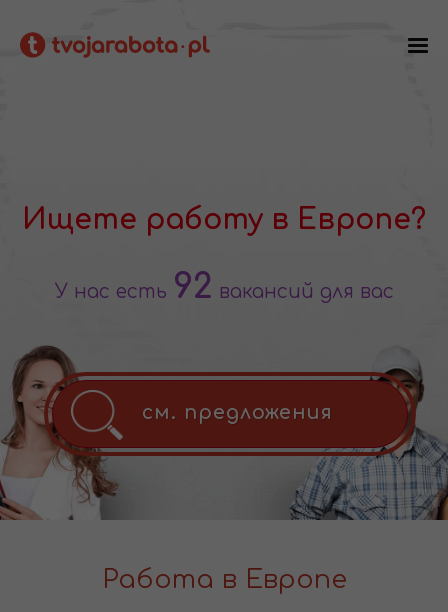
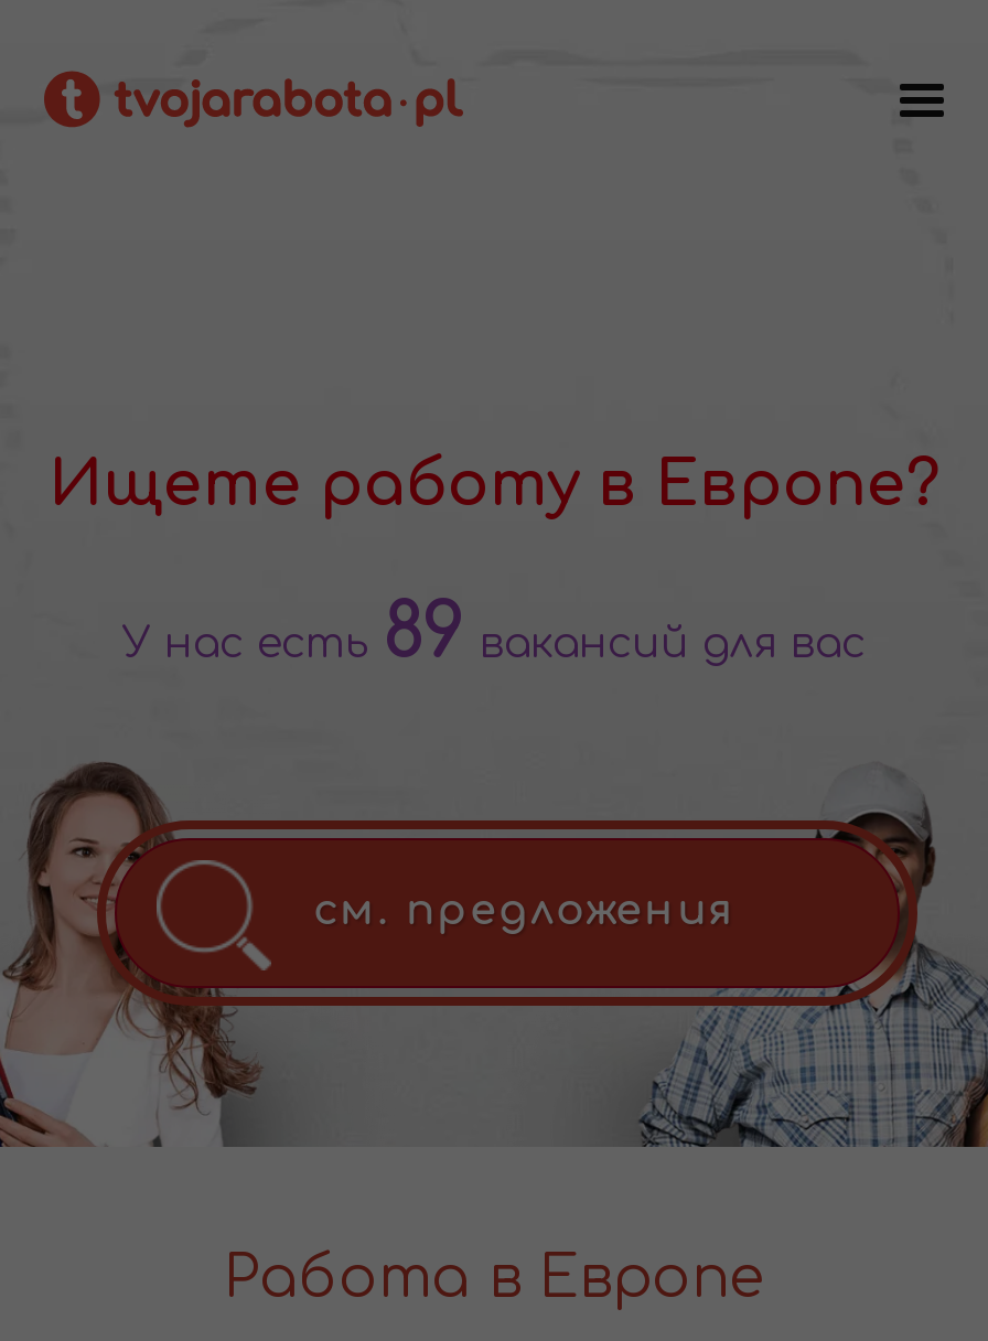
[54,268,393,306] У нас есть 92 вакансий для вас -> [122,591,866,675] У нас есть 89 вакансий для вас

